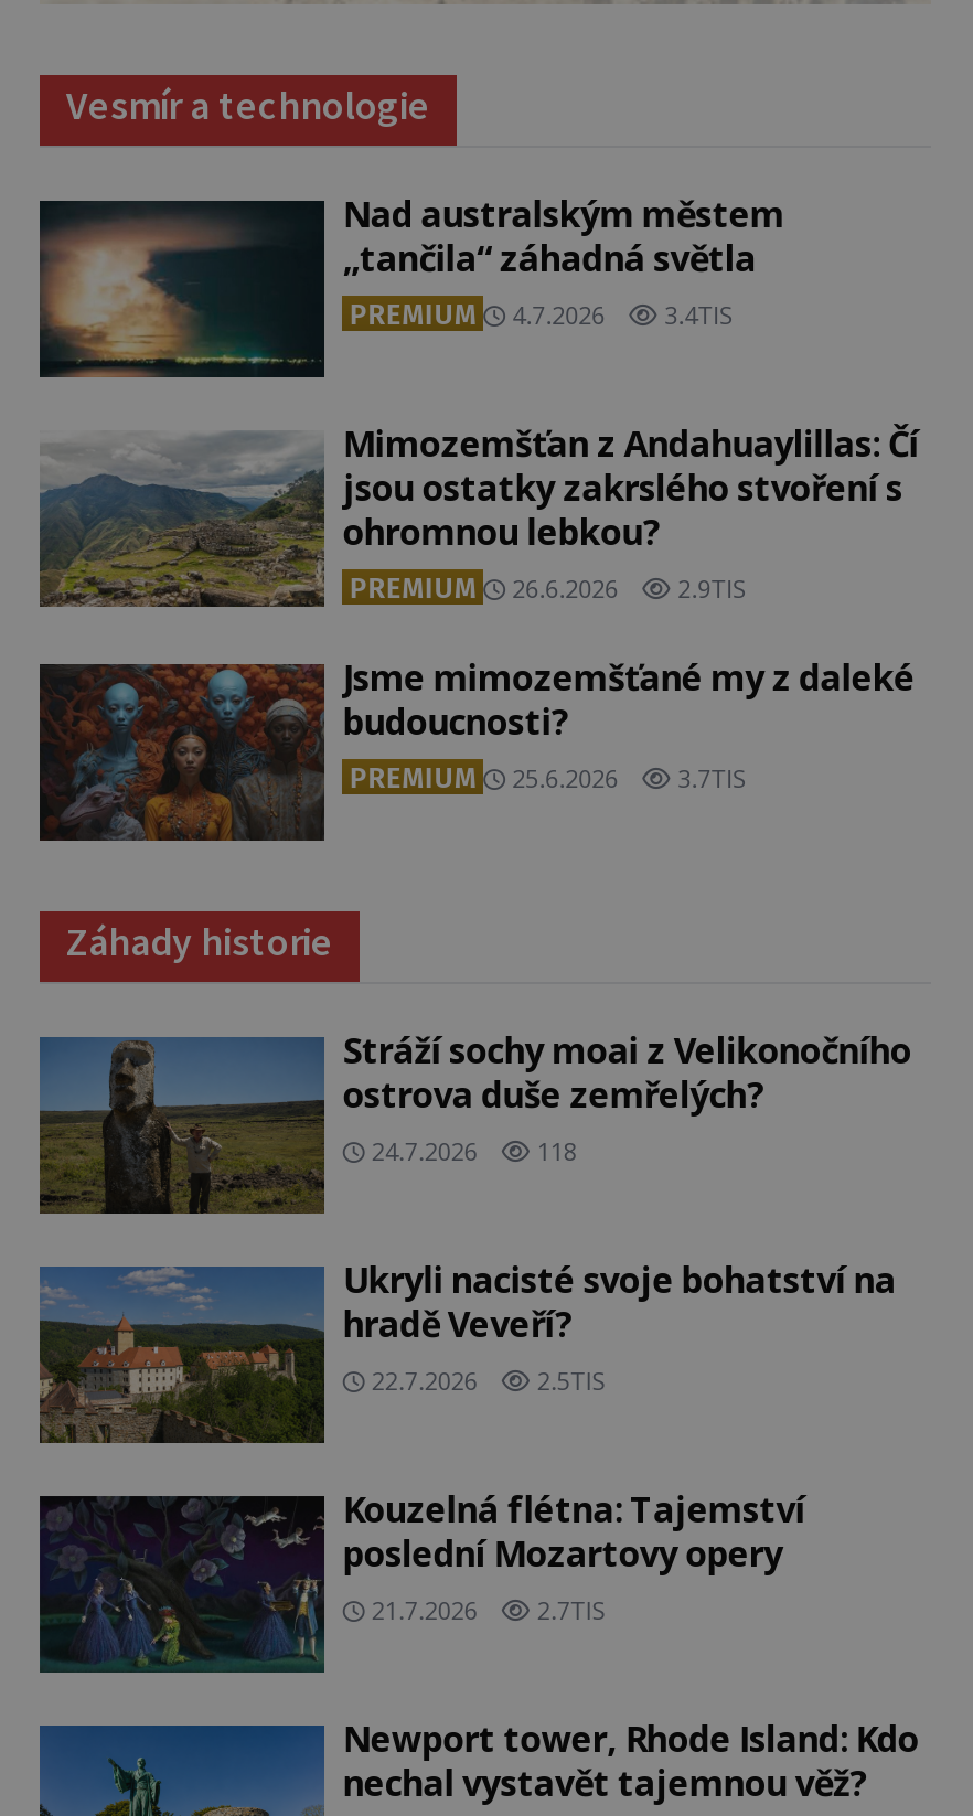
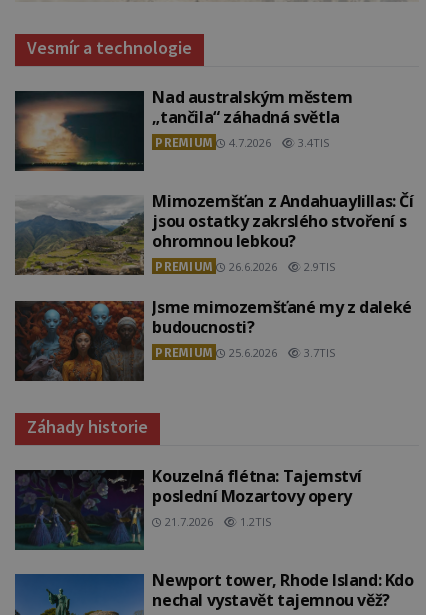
[38,1025,911,1396] [image] | Stráží sochy moai z Velikonočního | ostrova duše zemřelých? | 24.7.2026 | 118 | Ukryli nacisté svoje bohatství na | hradě Veveří? | 22.7.2026 | 2.5TIS -> none
[38,1267,324,1445] [image] -> none
[365,1592,605,1626] 21.7.2026 2.7TIS -> [162,514,271,529] 21.7.2026 1.2TIS

